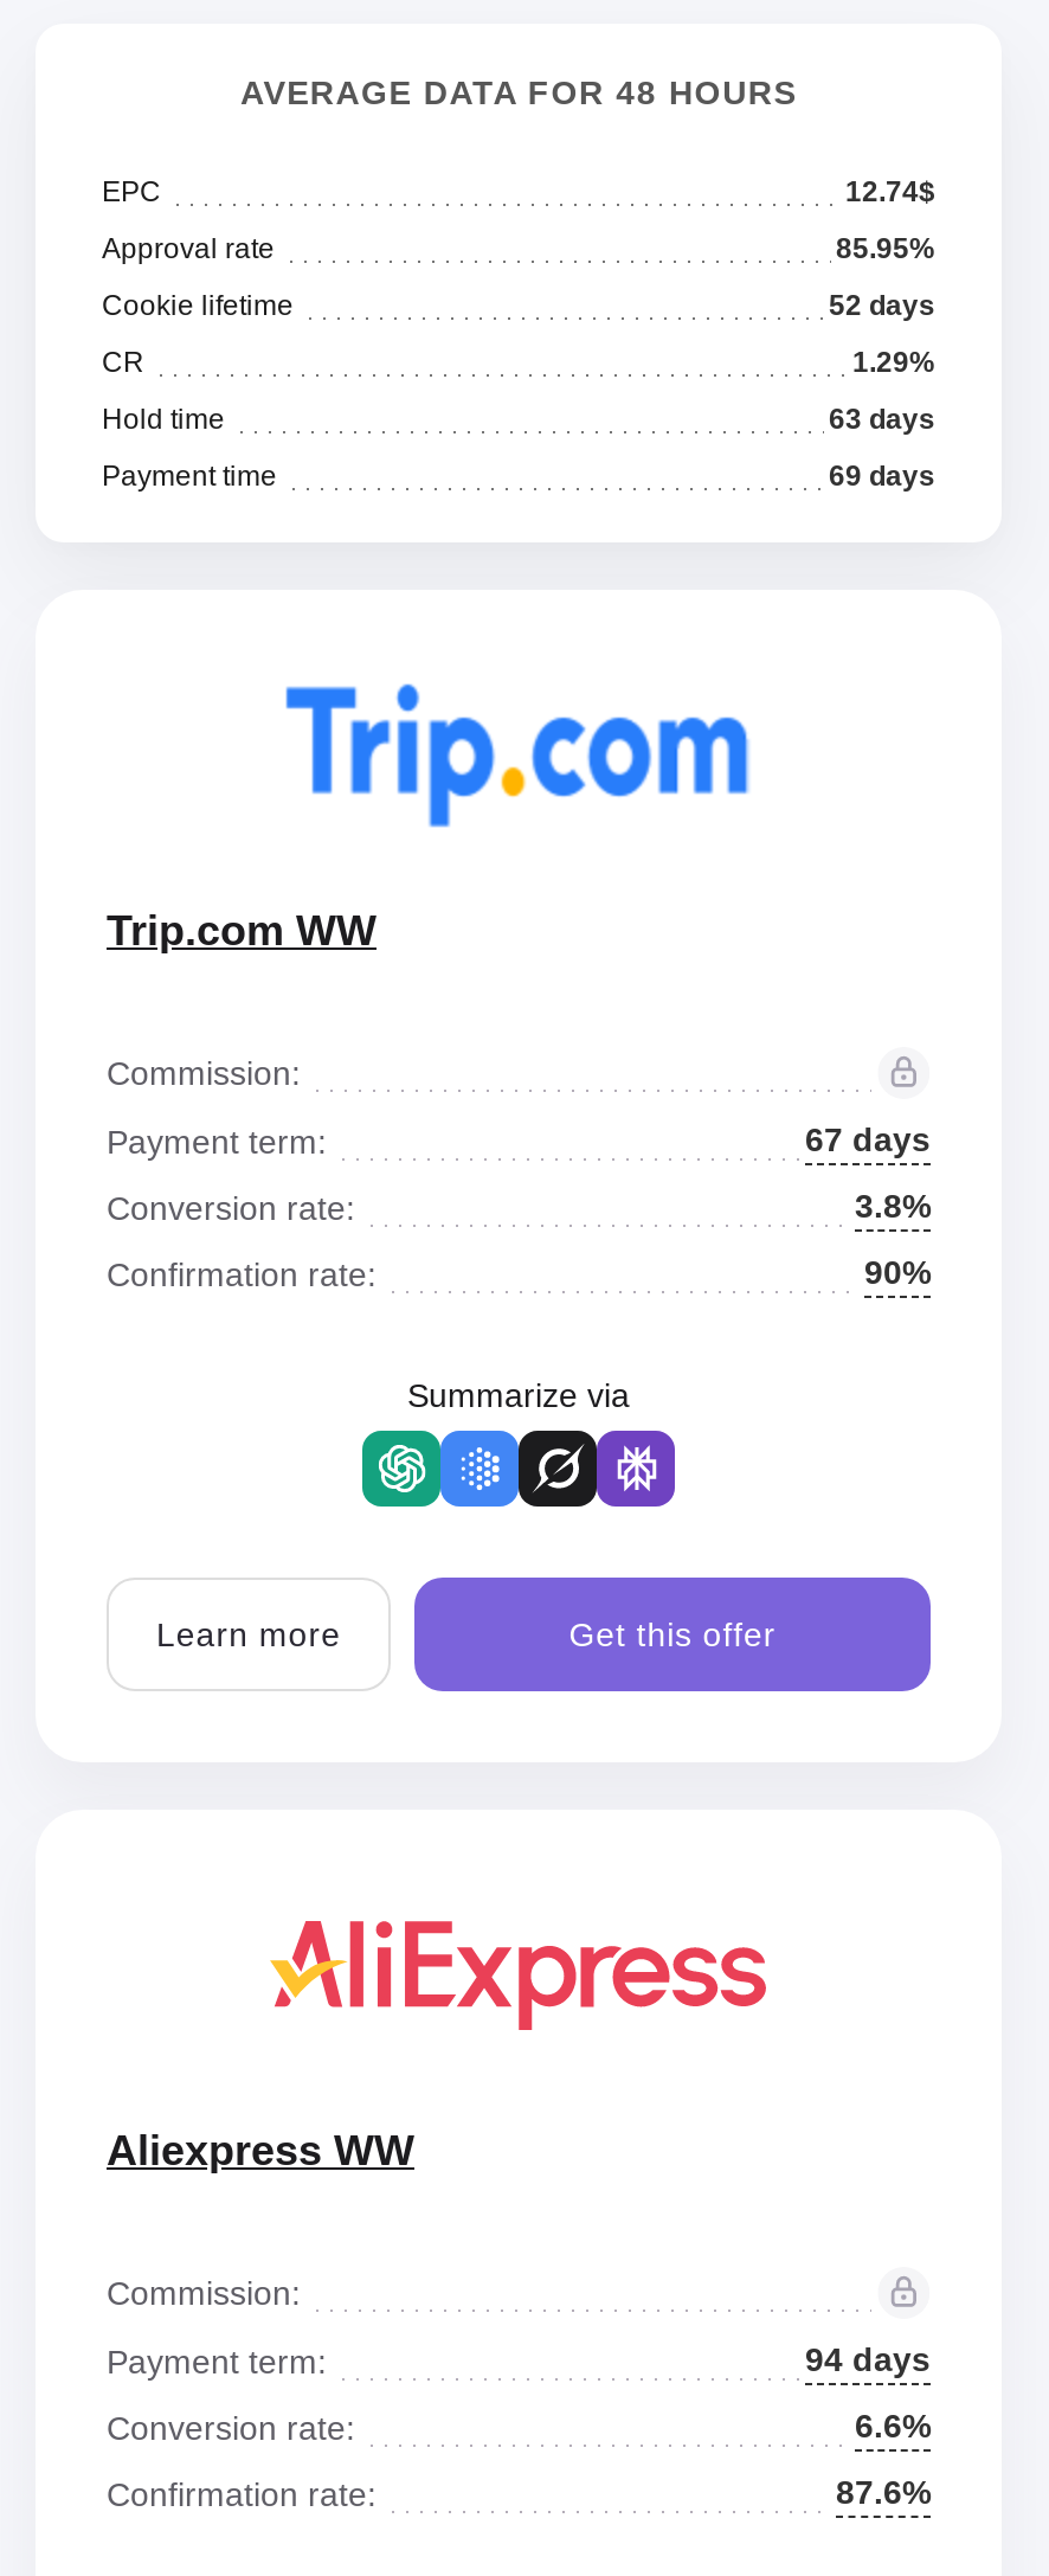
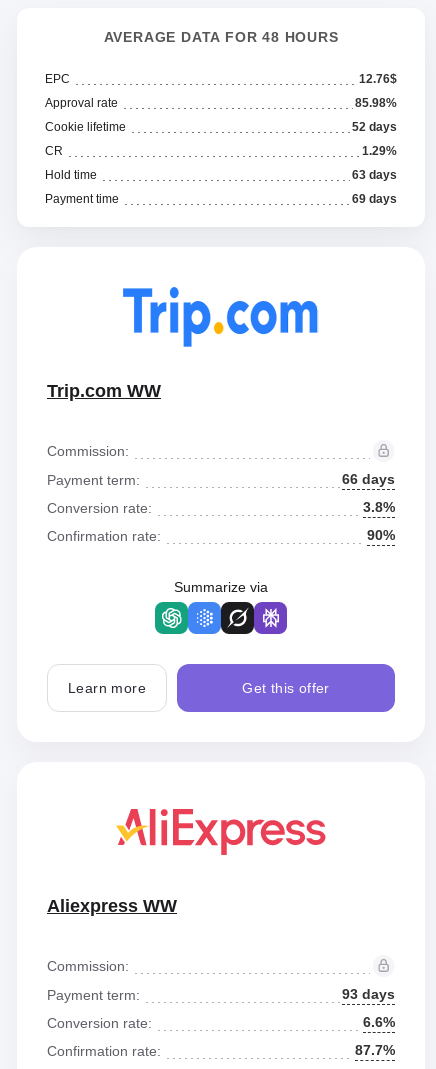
[845,175,935,208] 12.74$ -> [359,72,397,86] 12.76$
[836,232,935,265] 85.95% -> [355,96,397,110] 85.98%
[805,1120,931,1158] 67 days -> [342,471,395,487] 66 days
[805,2340,931,2378] 94 days -> [342,986,395,1002] 93 days
[836,2473,931,2511] 87.6% -> [355,1042,395,1058] 87.7%

